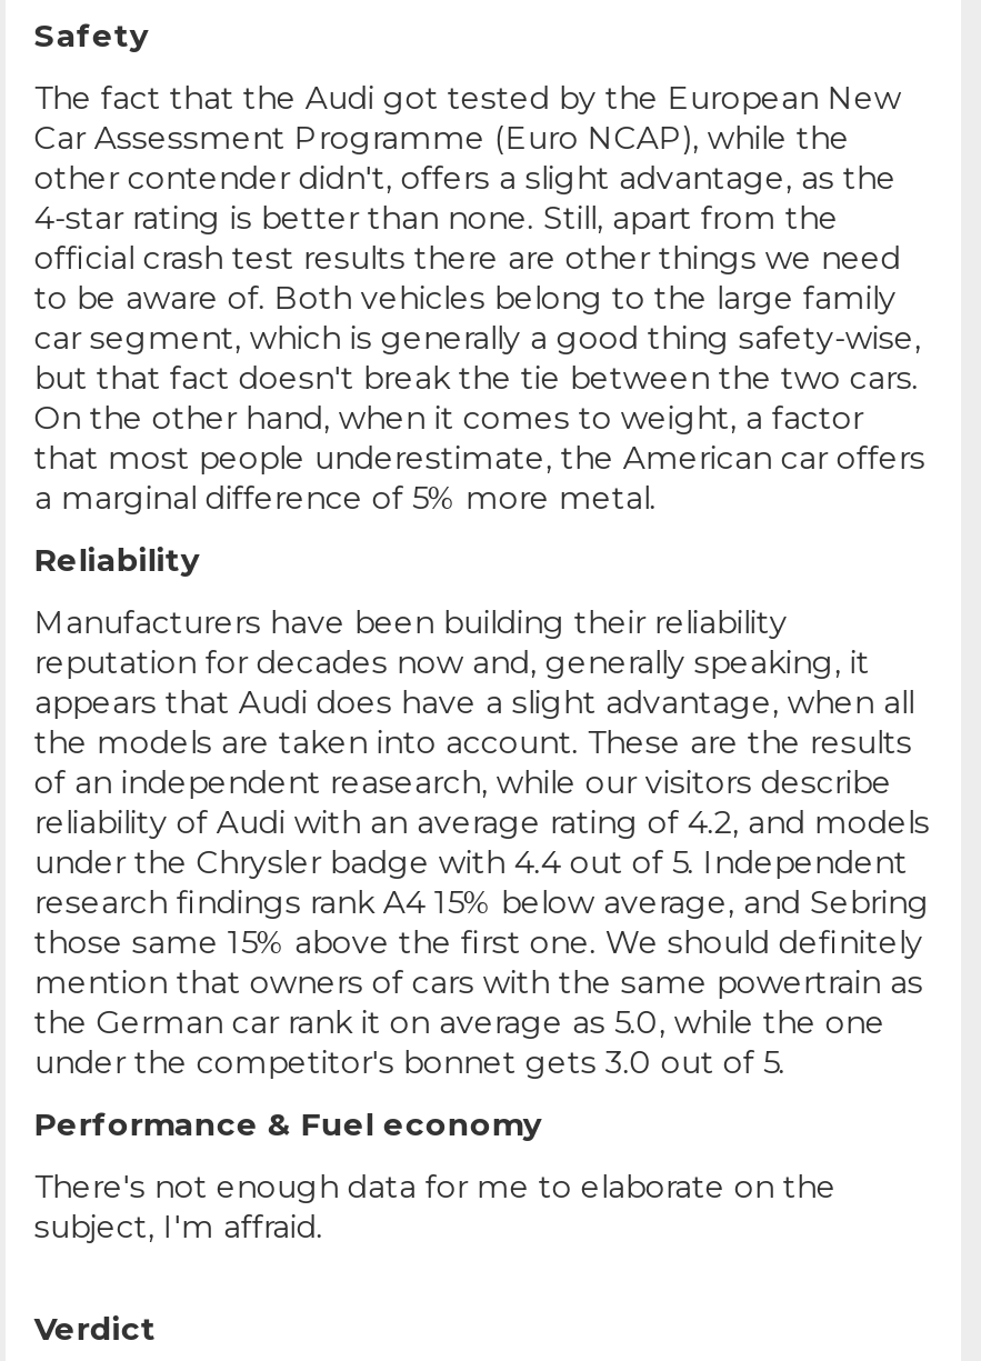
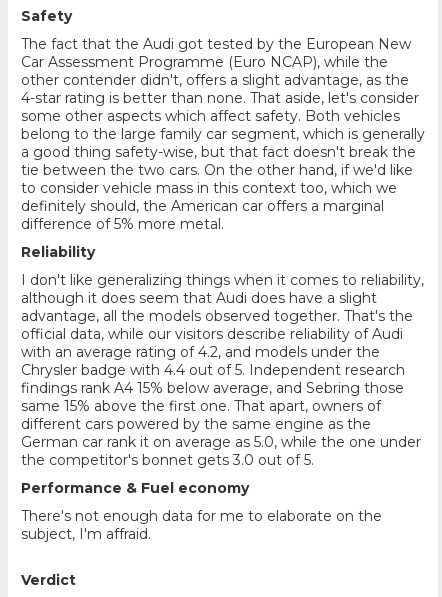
[34,199,925,519] 4-star rating is better than none. Still, apart from the | official crash test results there are other things we need | to be aware of. Both vehicles belong to the large family | car segment, which is generally a good thing safety-wise, | but that fact doesn't break the tie between the two cars. | On the other hand, when it comes to weight, a factor | that most people underestimate, the American car offers | a marginal difference of 5% more metal. -> [21,89,425,233] 4-star rating is better than none. That aside, let's consider | some other aspects which affect safety. Both vehicles | belong to the large family car segment, which is generally | a good thing safety-wise, but that fact doesn't break the | tie between the two cars. On the other hand, if we'd like | to consider vehicle mass in this context too, which we | definitely should, the American car offers a marginal | difference of 5% more metal.
[34,603,929,1083] Manufacturers have been building their reliability | reputation for decades now and, generally speaking, it | appears that Audi does have a slight advantage, when all | the models are taken into account. These are the results | of an independent reasearch, while our visitors describe | reliability of Audi with an average rating of 4.2, and models | under the Chrysler badge with 4.4 out of 5. Independent | research findings rank A4 15% below average, and Sebring | those same 15% above the first one. We should definitely | mention that owners of cars with the same powertrain as | the German car rank it on average as 5.0, while the one | under the competitor's bonnet gets 3.0 out of 5. -> [21,271,424,469] I don't like generalizing things when it comes to reliability, | although it does seem that Audi does have a slight | advantage, all the models observed together. That's the | official data, while our visitors describe reliability of Audi | with an average rating of 4.2, and models under the | Chrysler badge with 4.4 out of 5. Independent research | findings rank A4 15% below average, and Sebring those | same 15% above the first one. That apart, owners of | different cars powered by the same engine as the | German car rank it on average as 5.0, while the one under | the competitor's bonnet gets 3.0 out of 5.

